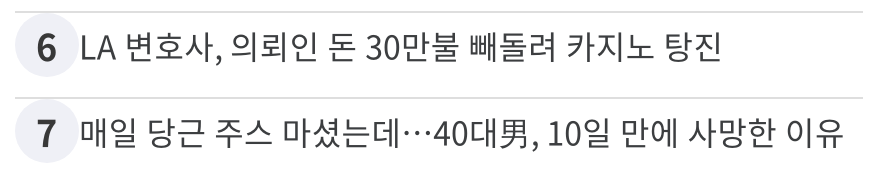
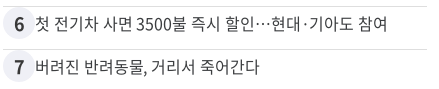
[36,19,723,73] 6 LA 변호사, 의뢰인 돈 30만불 빼돌려 카지노 탕진 -> [13,10,388,37] 6 첫 전기차 사면 3500불 즉시 할인…현대·기아도 참여
[36,105,845,159] 7 매일 당근 주스 마셨는데…40대男, 10일 만에 사망한 이유 -> [13,53,260,80] 7 버려진 반려동물, 거리서 죽어간다

